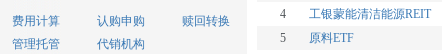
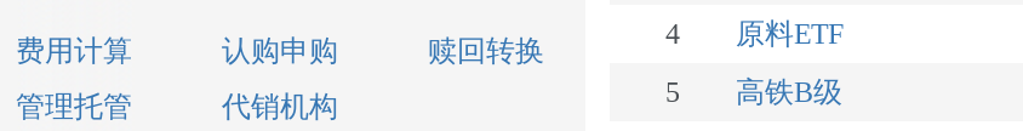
[309,7,431,21] 工银蒙能清洁能源REIT -> none
moved [309,31,354,45] -> [736,17,845,51]: 原料ETF
none -> [736,75,842,109] 高铁B级

